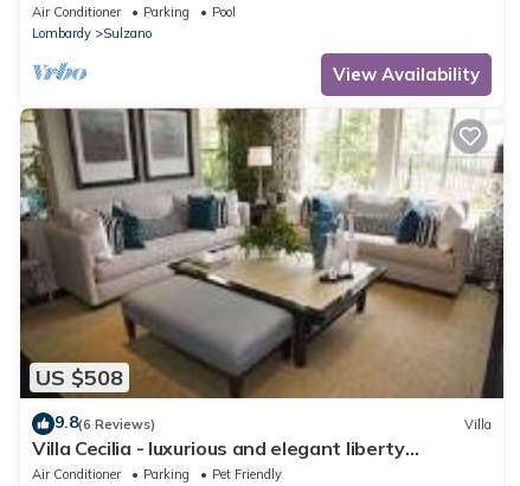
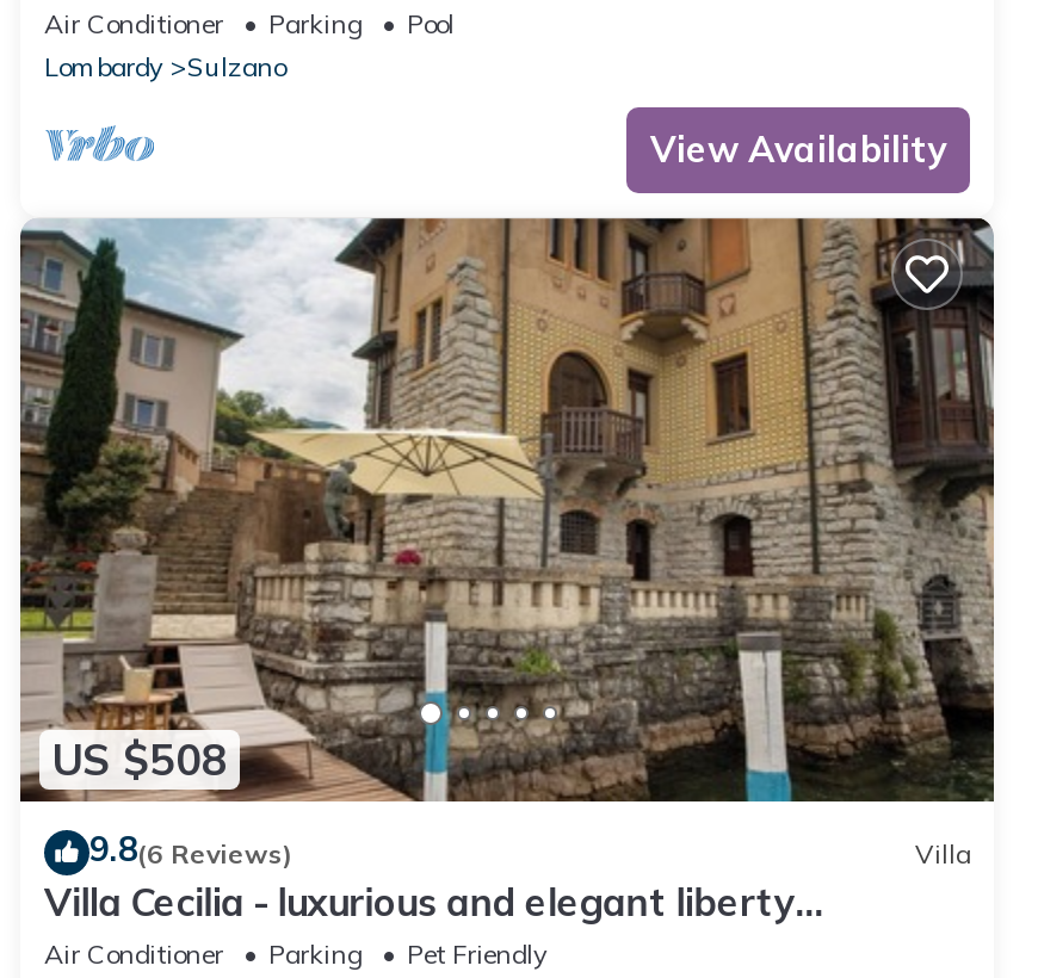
[19,108,505,399] [image] -> [18,215,996,804] [image]

